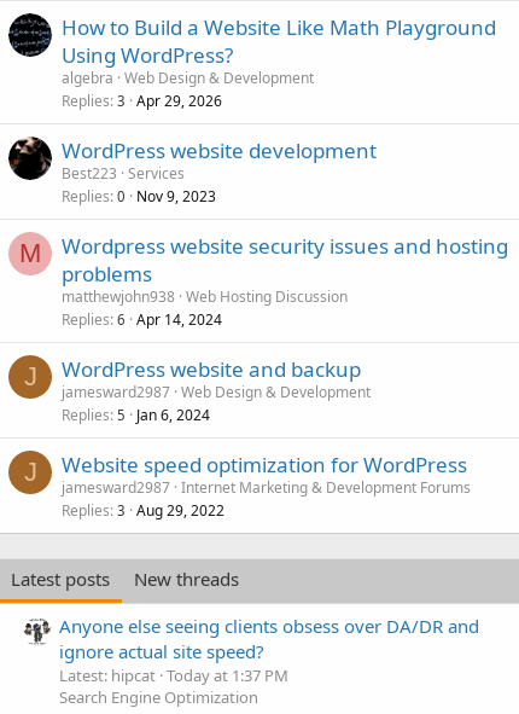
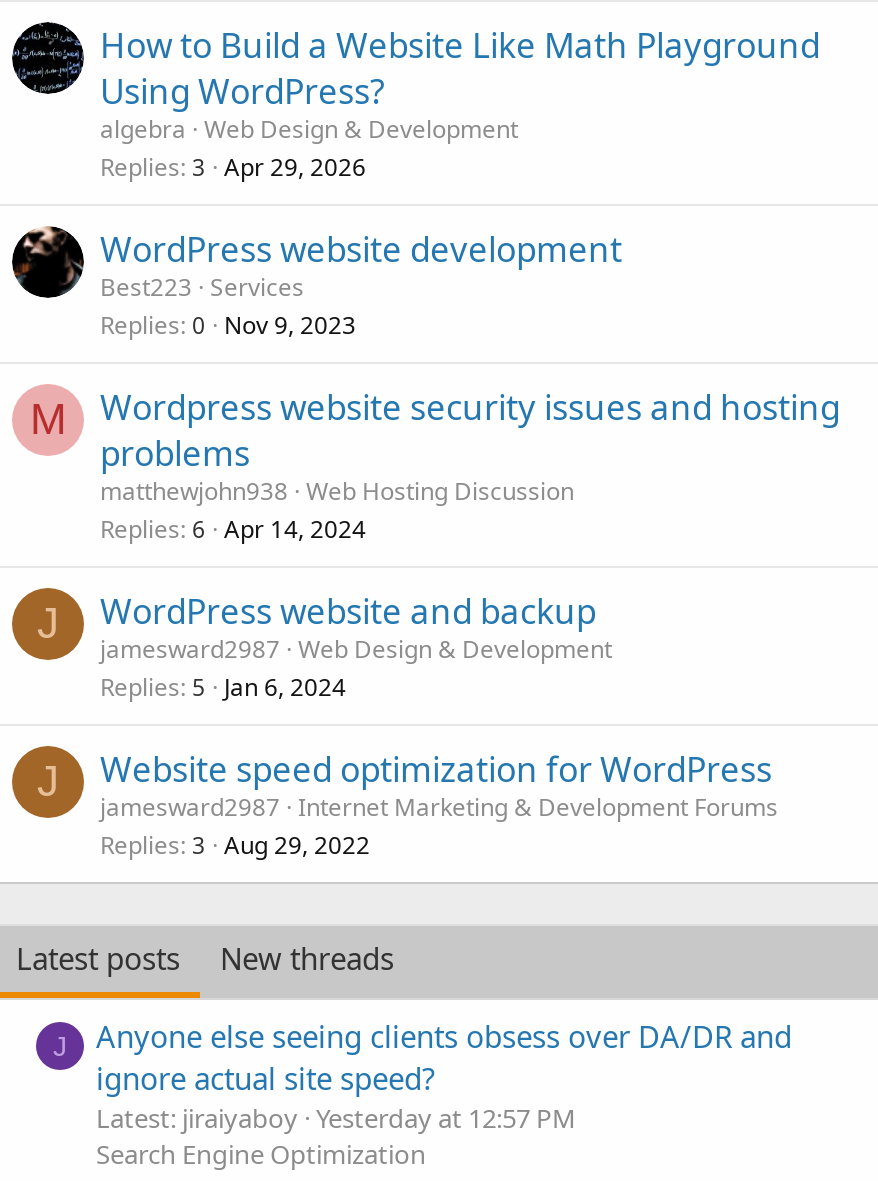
none -> [53,1029,67,1061] J
[59,664,288,686] Latest: hipcat Today at 1:37 PM -> [96,1100,576,1136] Latest: jiraiyaboy Yesterday at 12:57 PM

